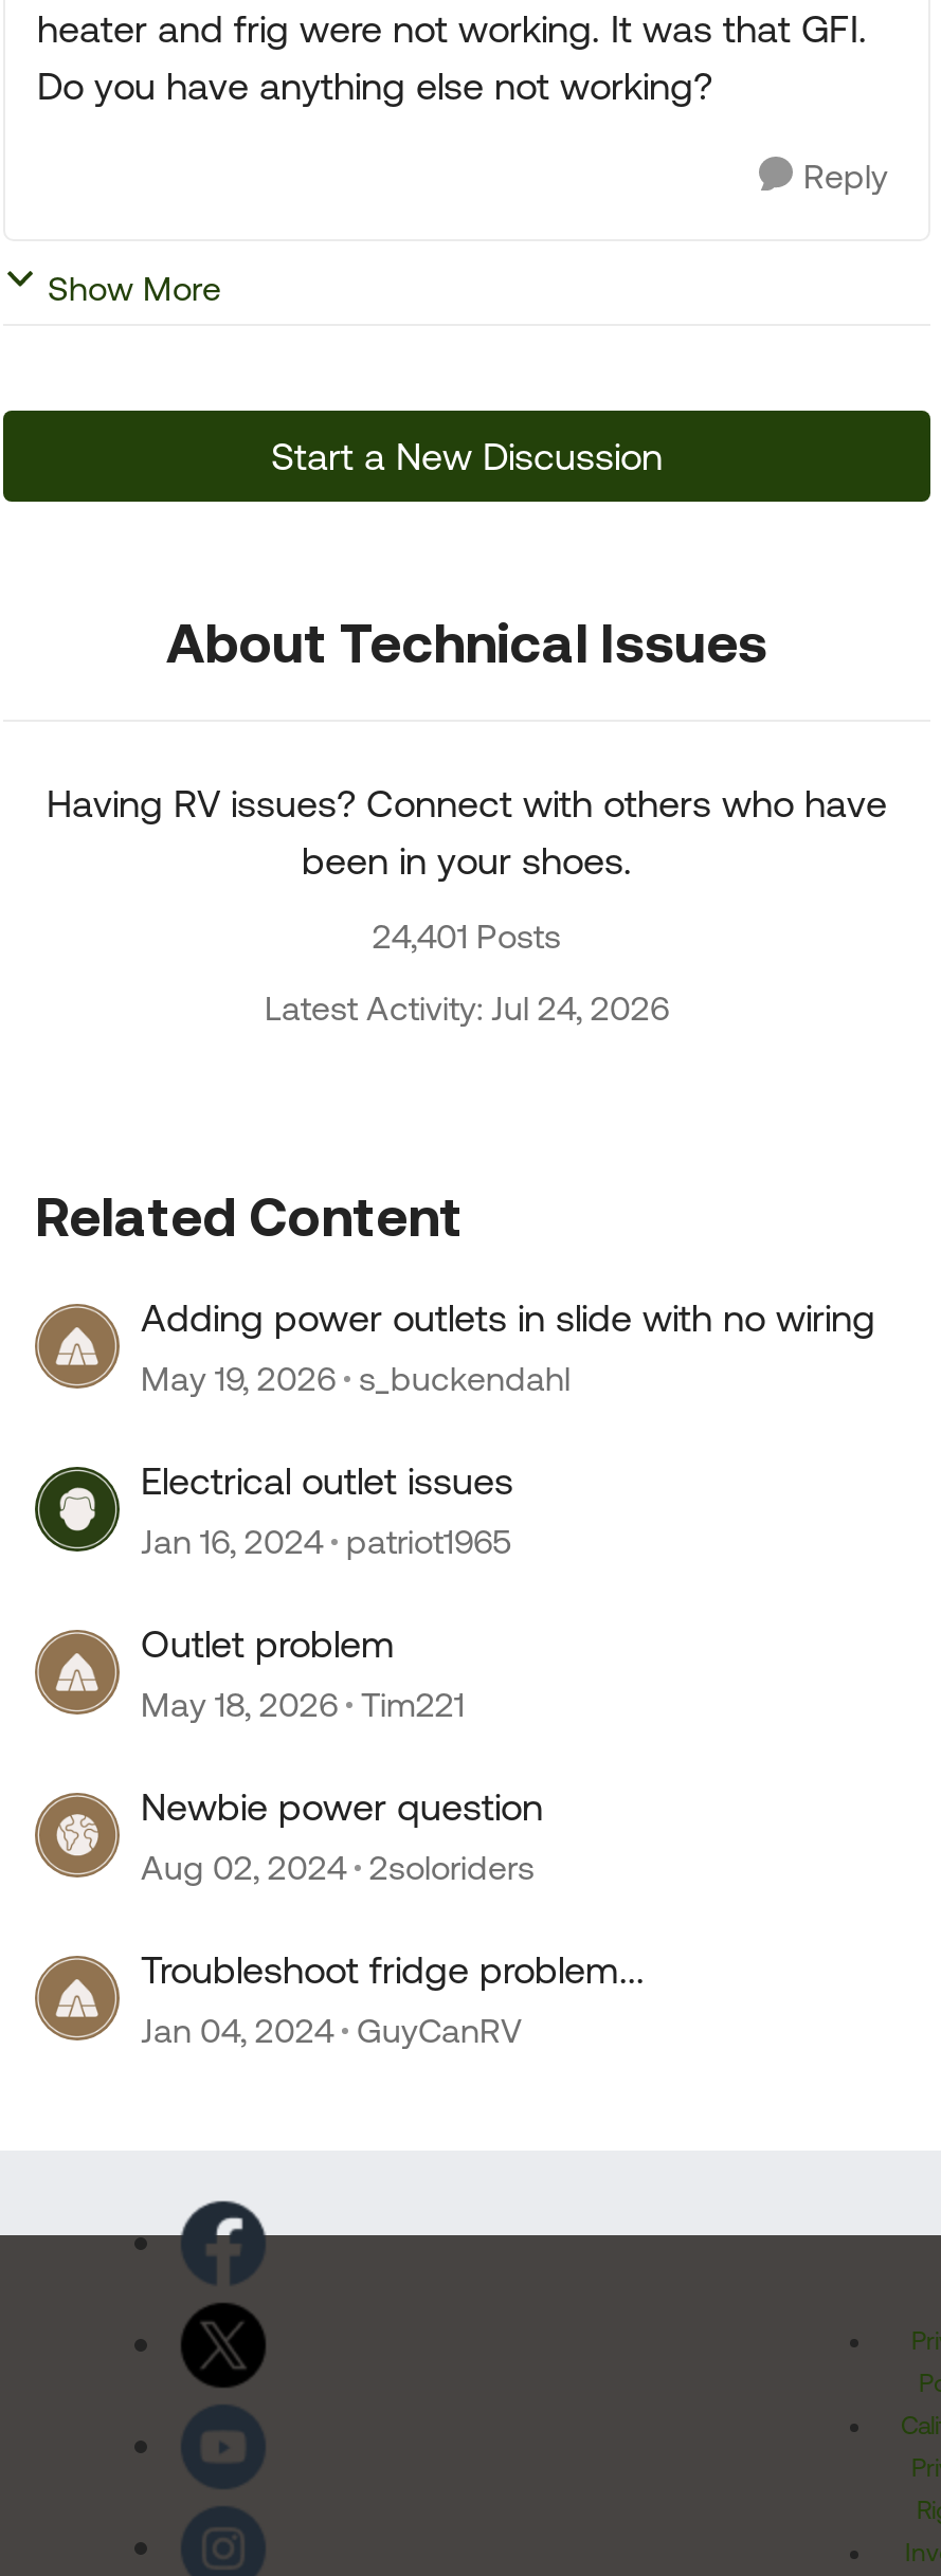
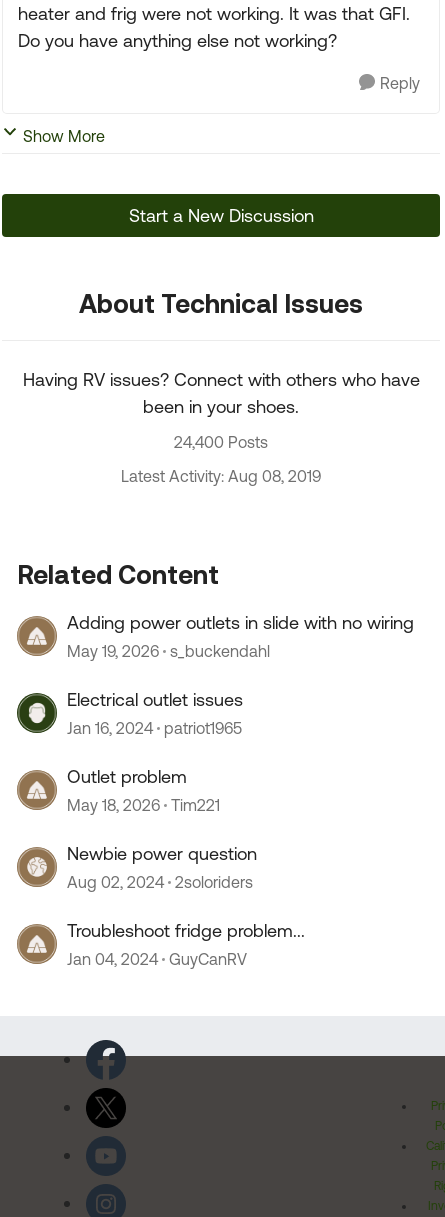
[373,917,561,955] 24,401 Posts -> [174,433,268,451] 24,400 Posts
[265,988,669,1027] Latest Activity: Jul 24, 2026 -> [121,467,321,485] Latest Activity: Aug 08, 2019

